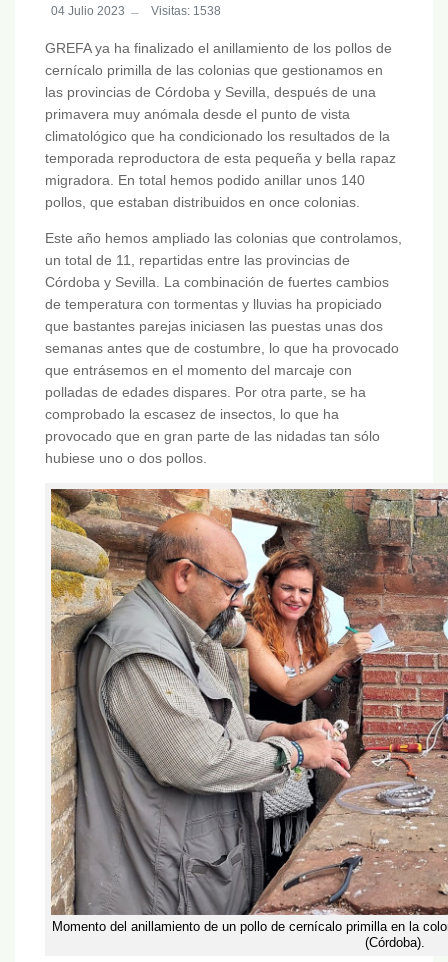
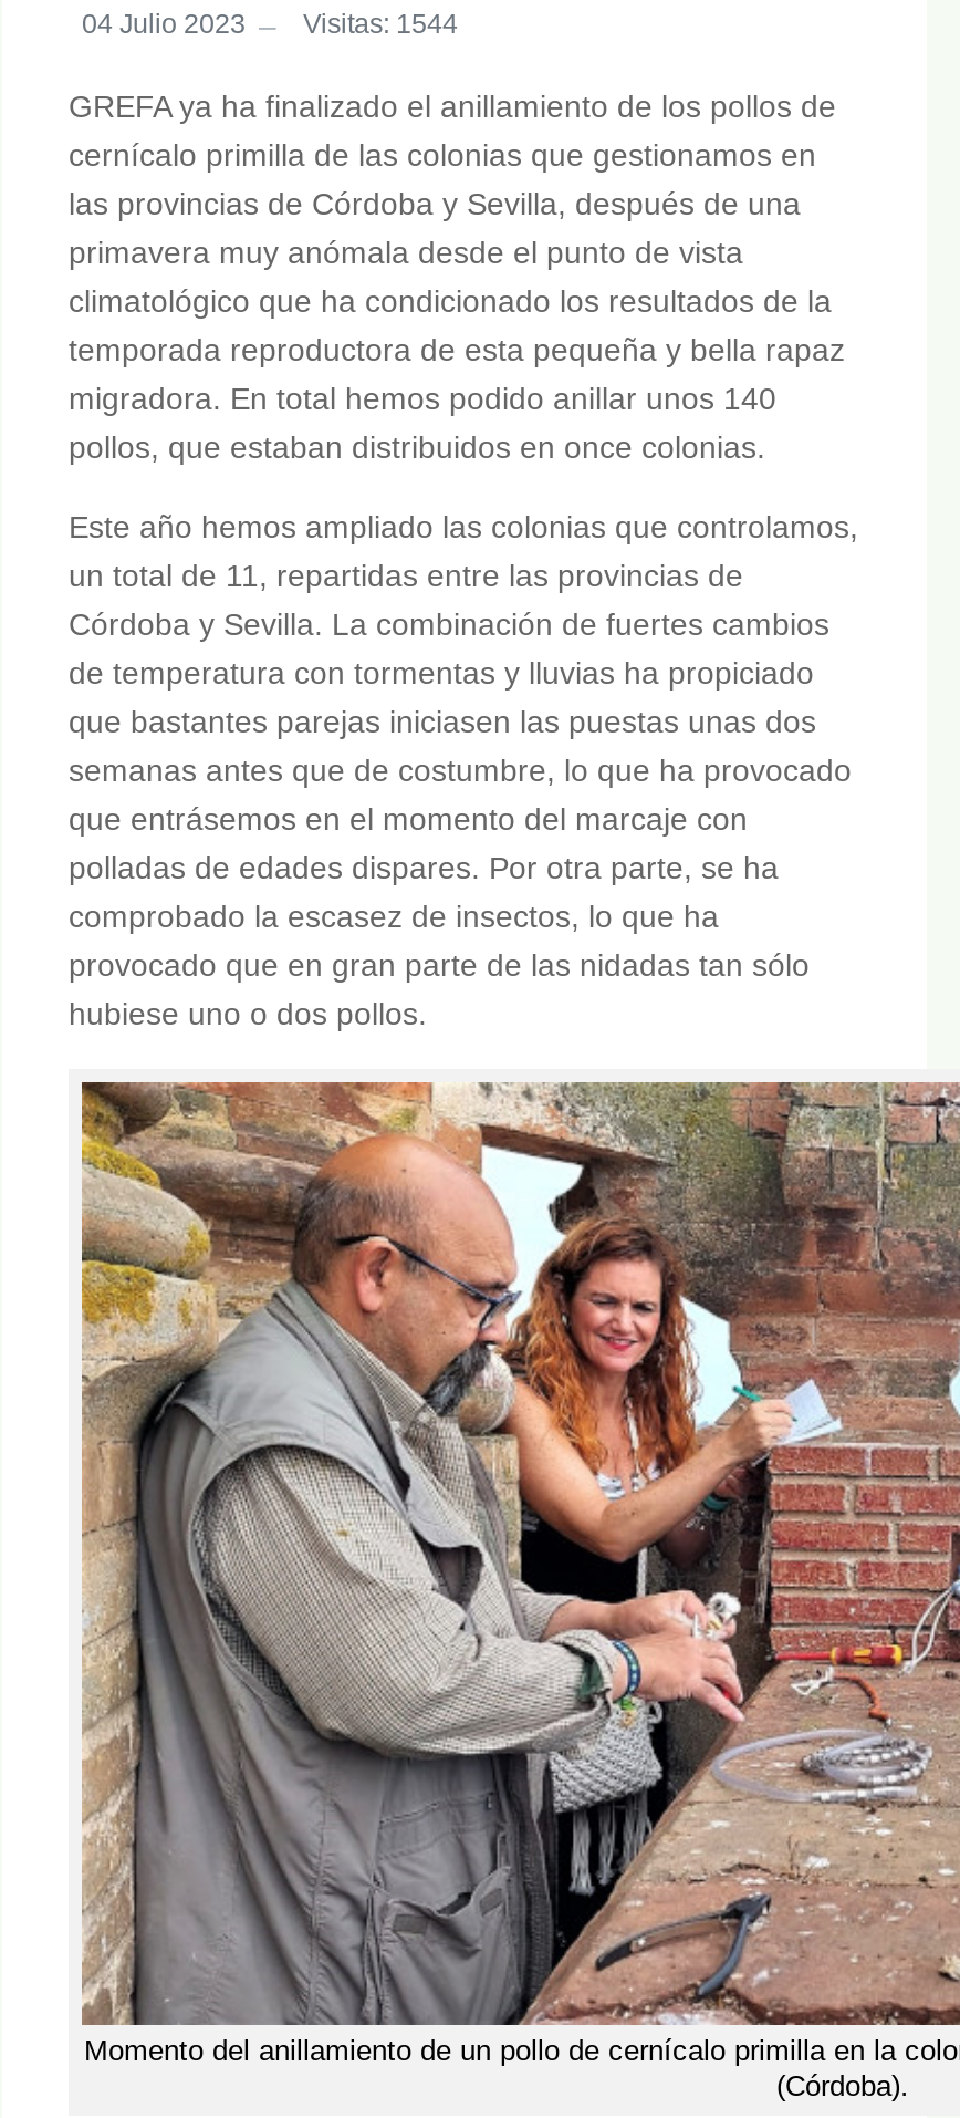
[51,4,221,18] 04 Julio 2023 Visitas: 1538 -> [82,10,458,41] 04 Julio 2023 Visitas: 1544

